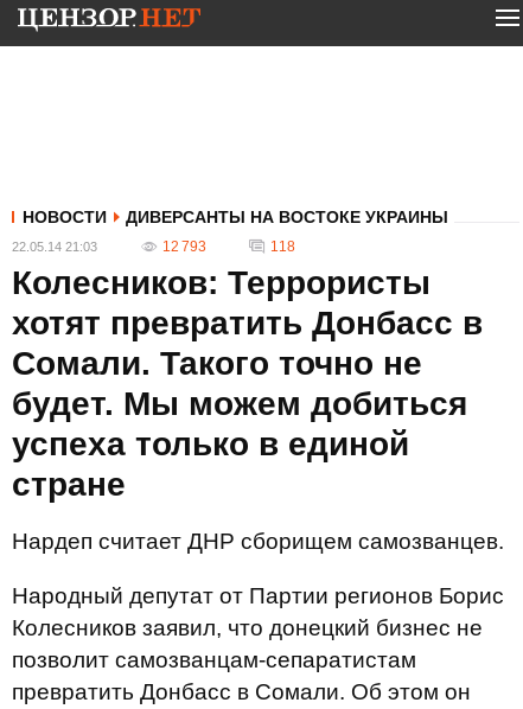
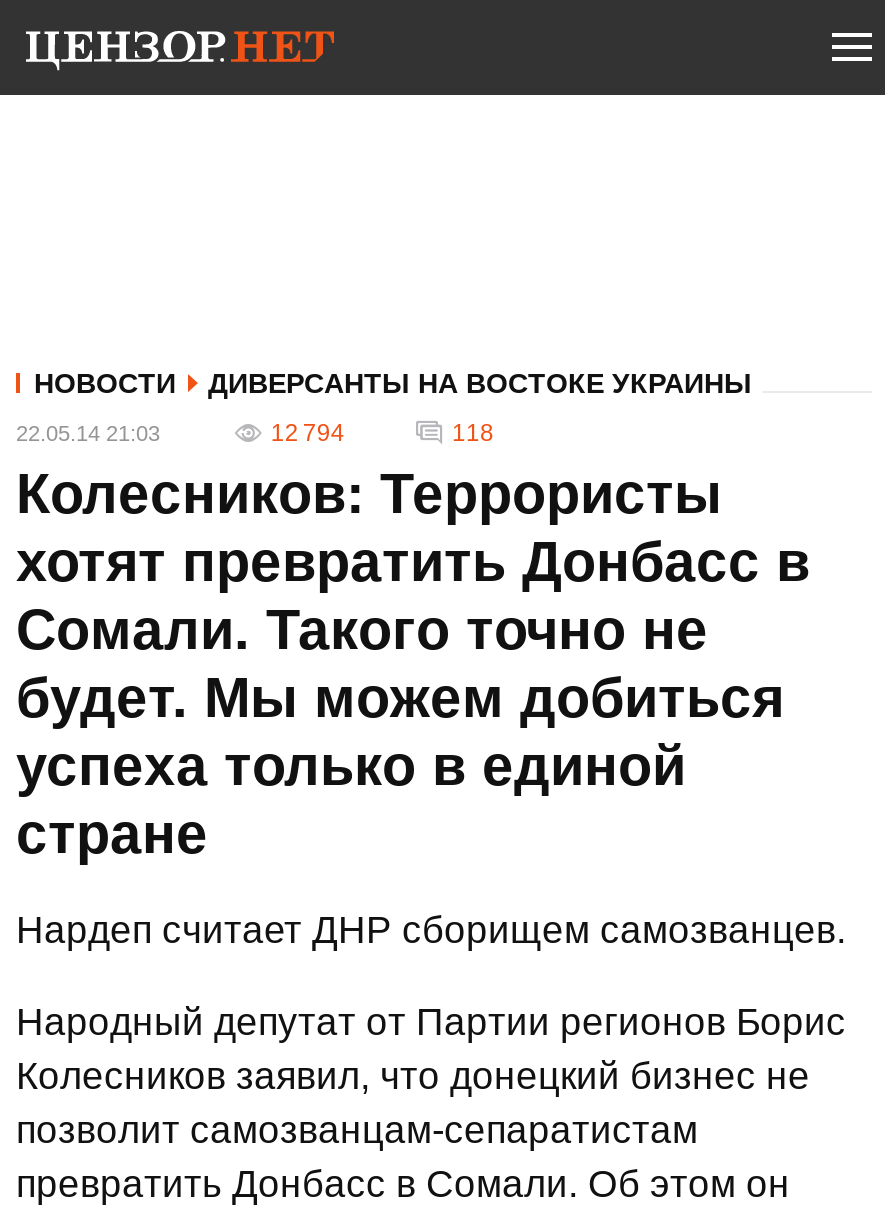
[163,238,207,255] 12 793 -> [271,419,345,447] 12 794

